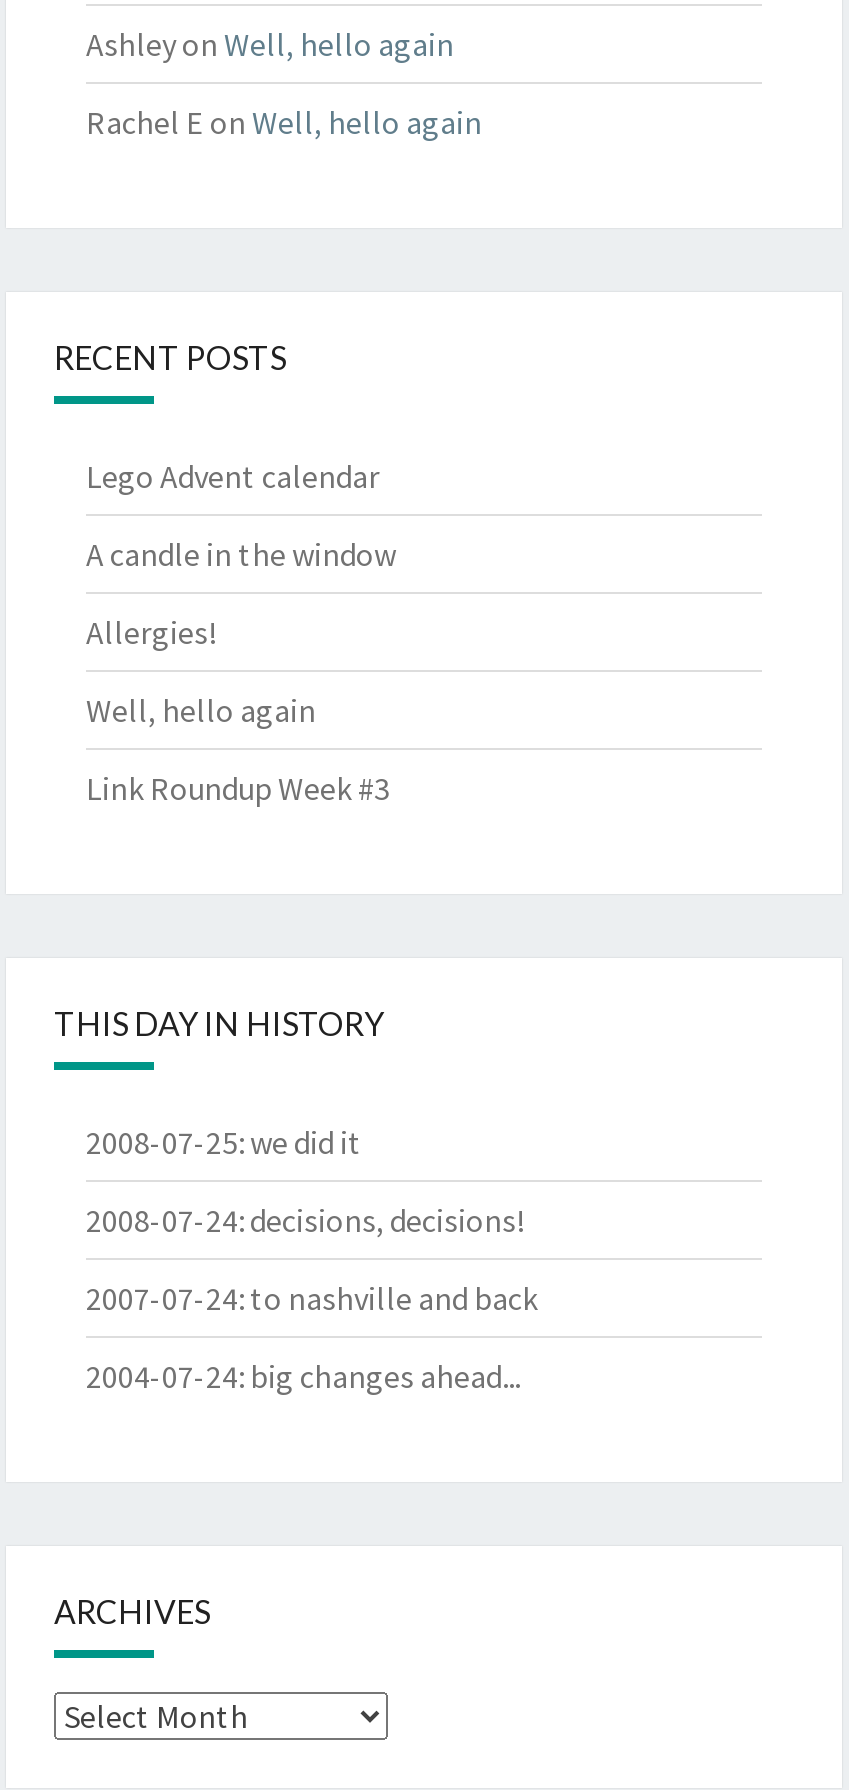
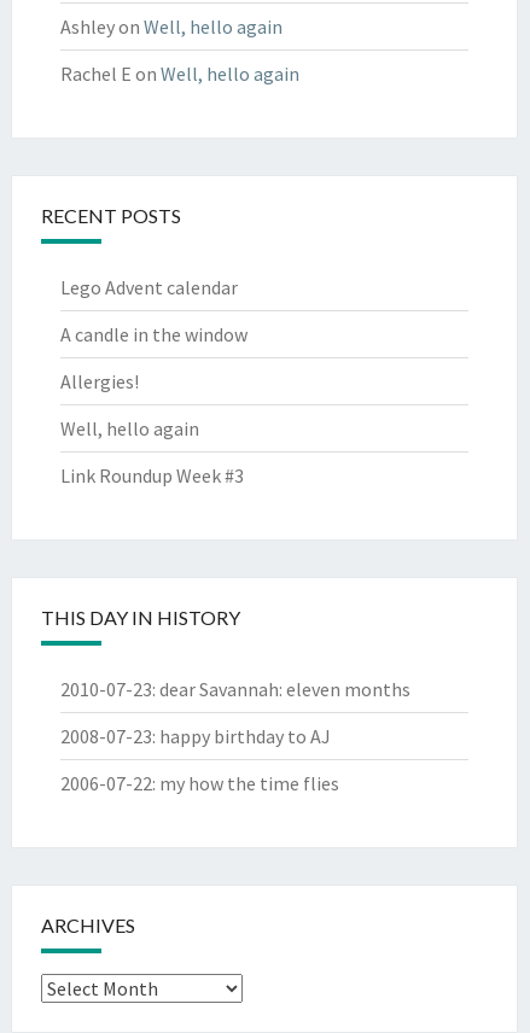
[86,1123,538,1397] 2008-07-25: we did it | 2008-07-24: decisions, decisions! | 2007-07-24: to nashville and back | 2004-07-24: big changes ahead... -> [60,677,410,796] 2010-07-23: dear Savannah: eleven months | 2008-07-23: happy birthday to AJ | 2006-07-22: my how the time flies

